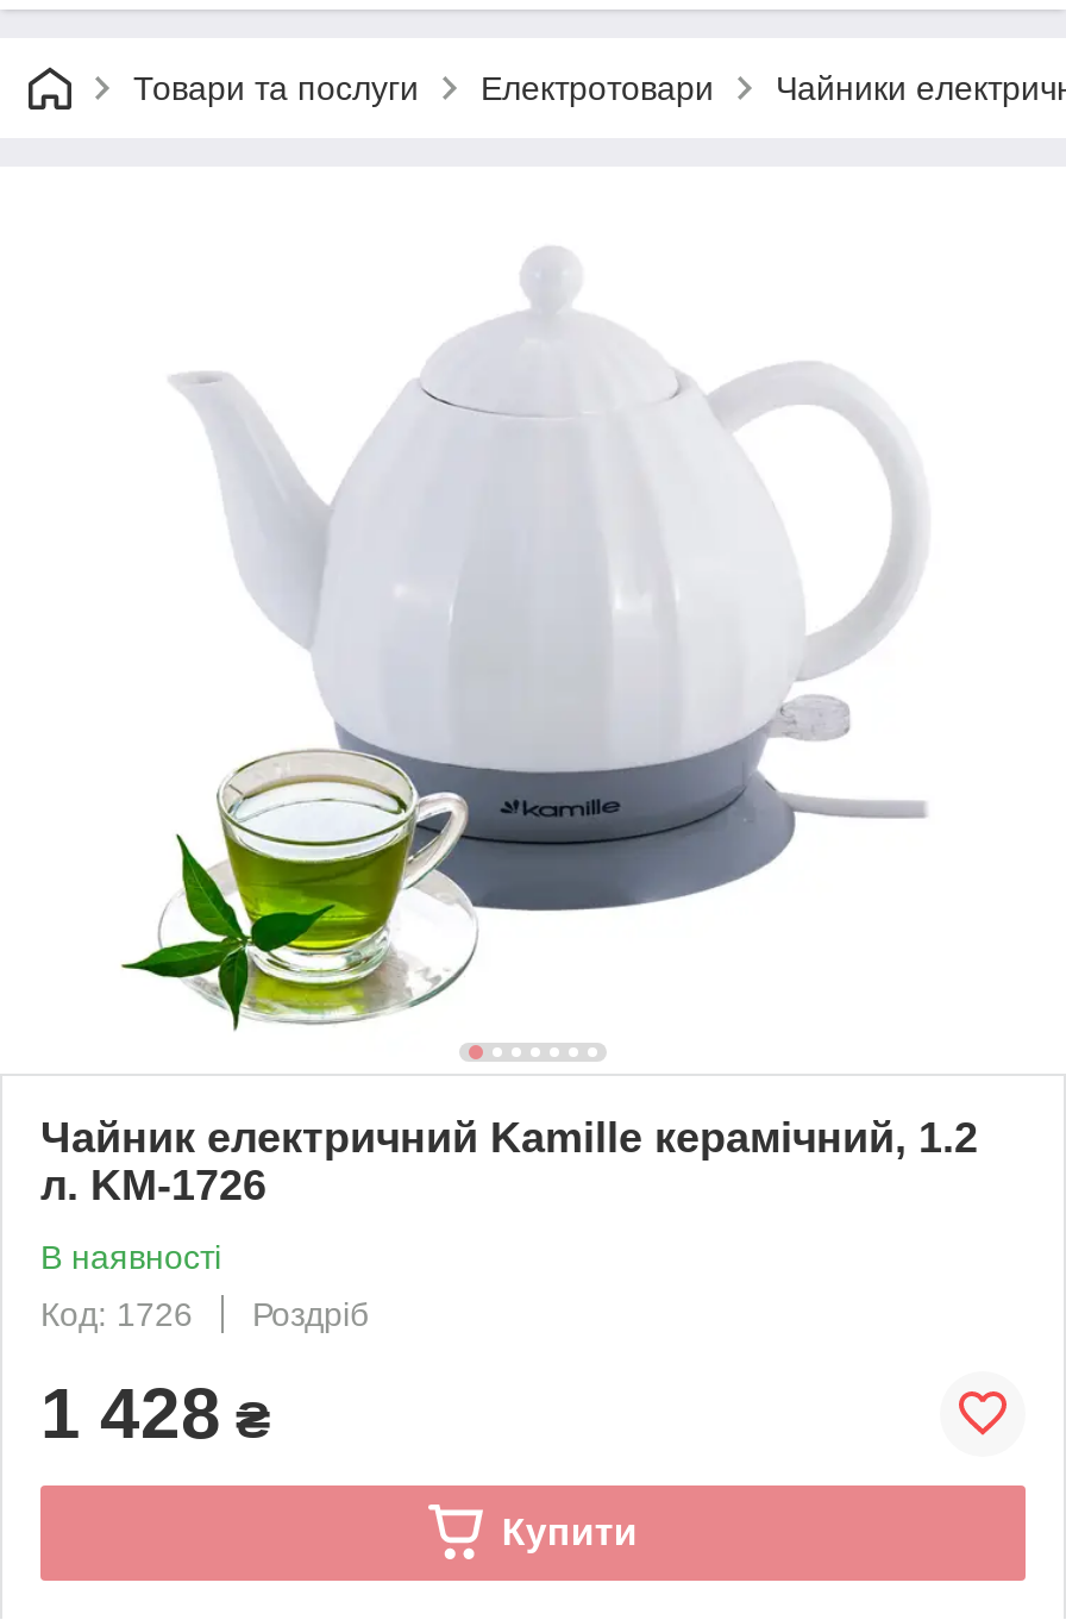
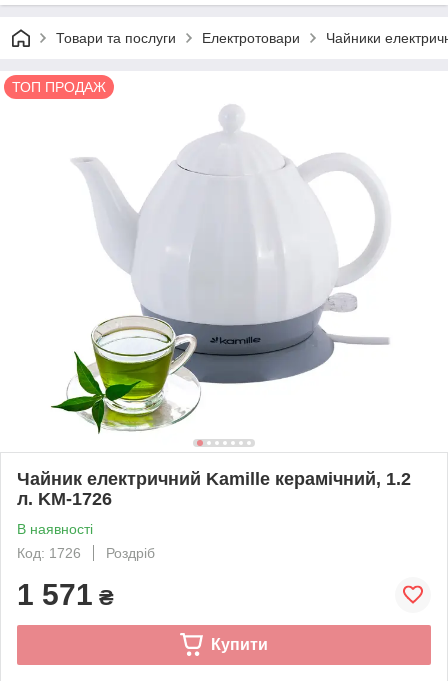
none -> [12,79,106,95] ТОП ПРОДАЖ
[40,1373,271,1452] 1 428 ₴ -> [17,578,114,611] 1 571 ₴

